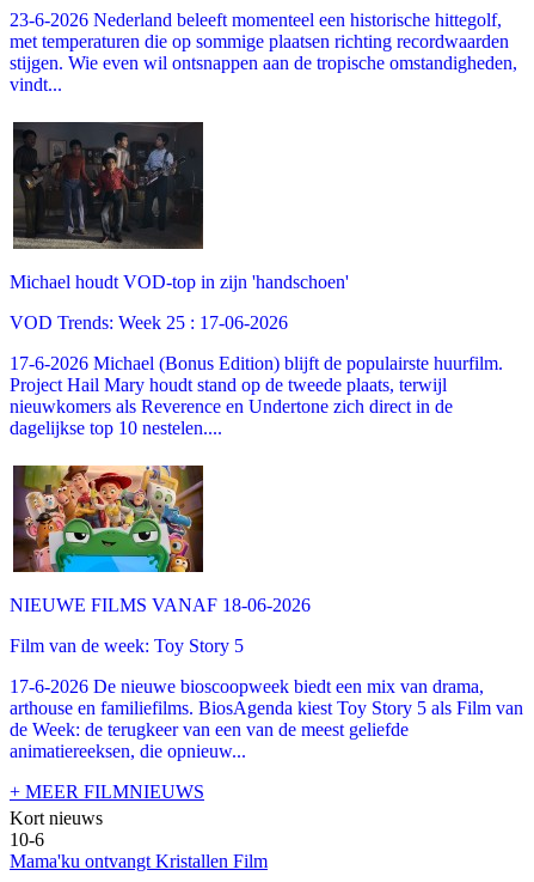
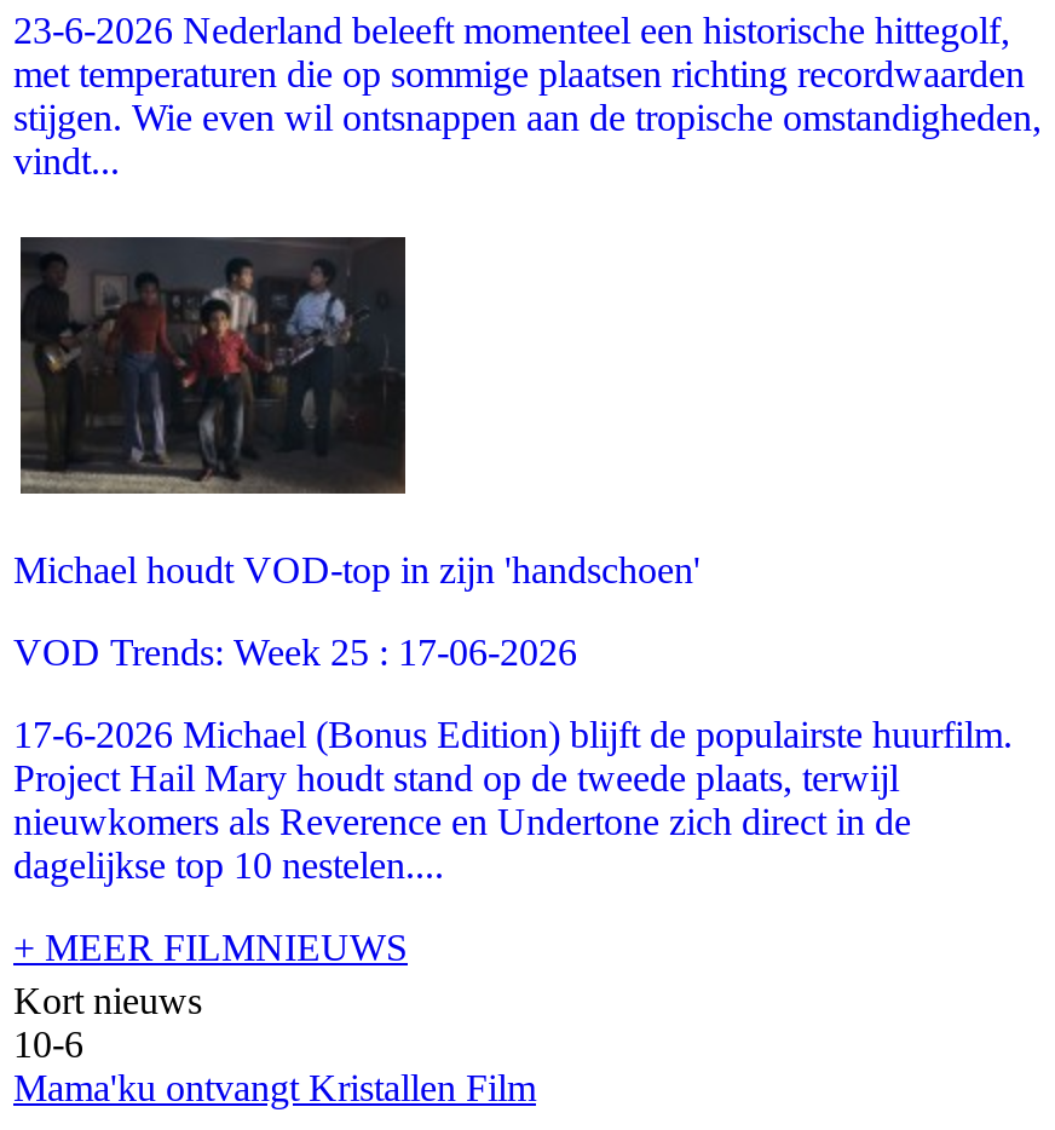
[10,458,523,762] [image] | NIEUWE FILMS VANAF 18-06-2026 | Film van de week: Toy Story 5 | 17-6-2026 De nieuwe bioscoopweek biedt een mix van drama, | arthouse en familiefilms. BiosAgenda kiest Toy Story 5 als Film van | de Week: de terugkeer van een van de meest geliefde | animatiereeksen, die opnieuw... -> none

